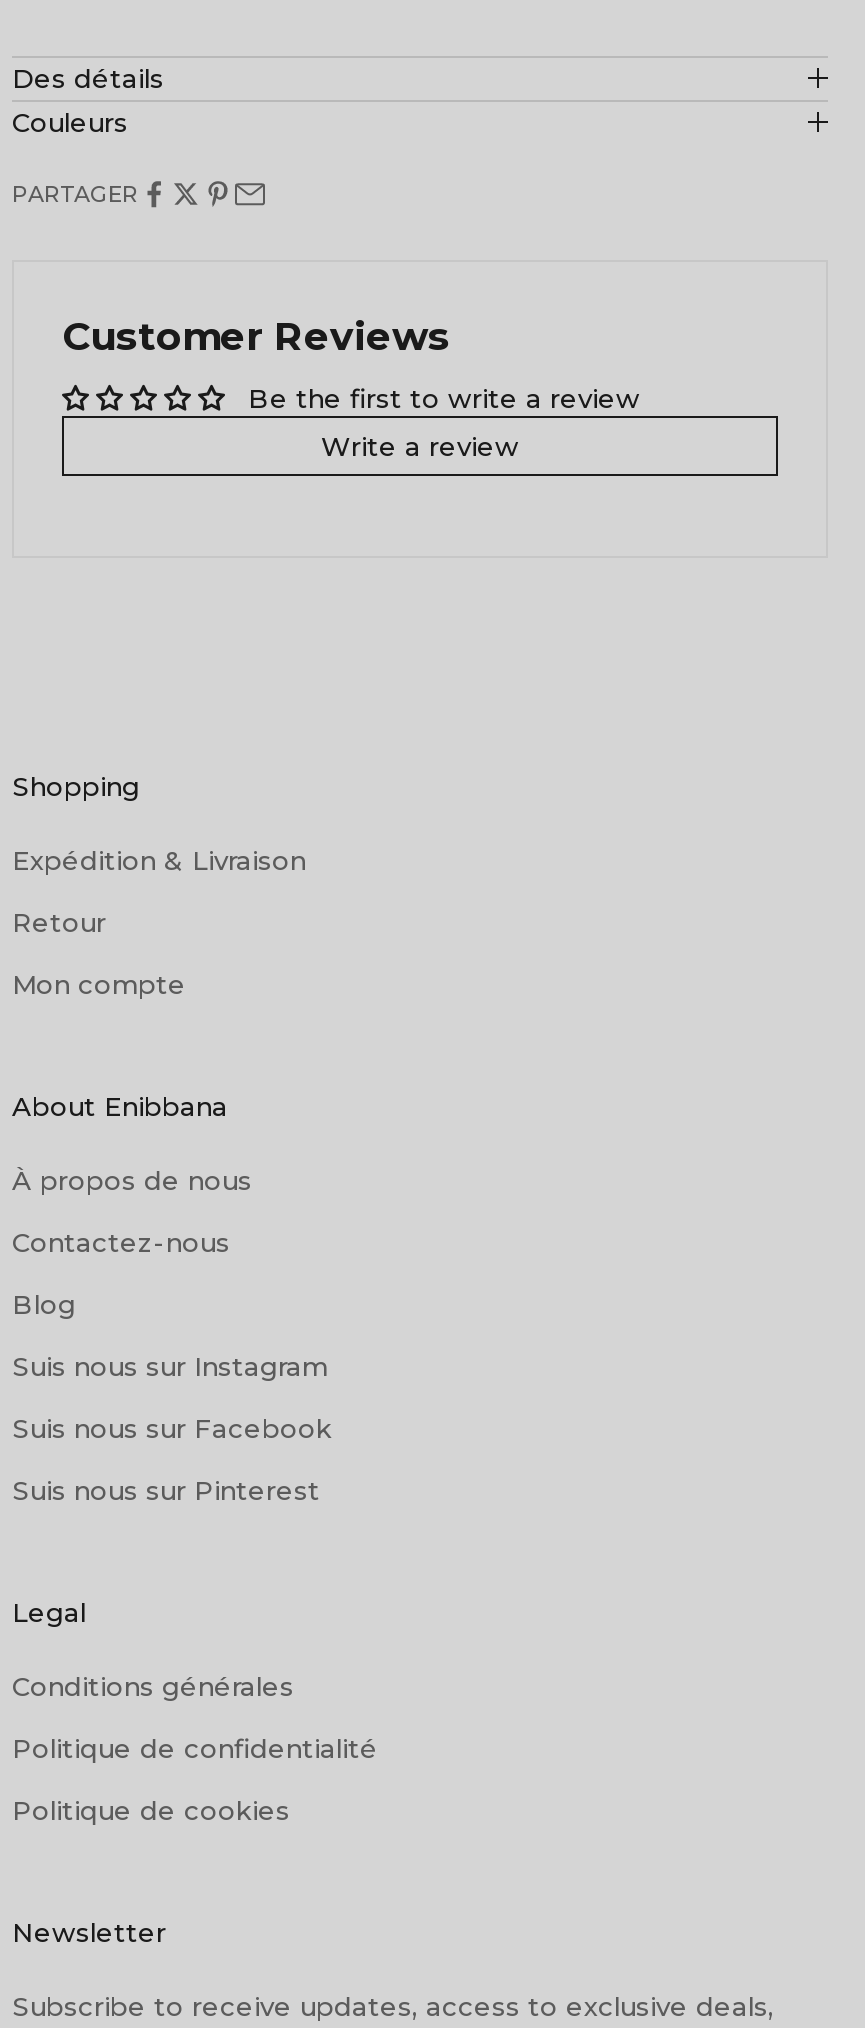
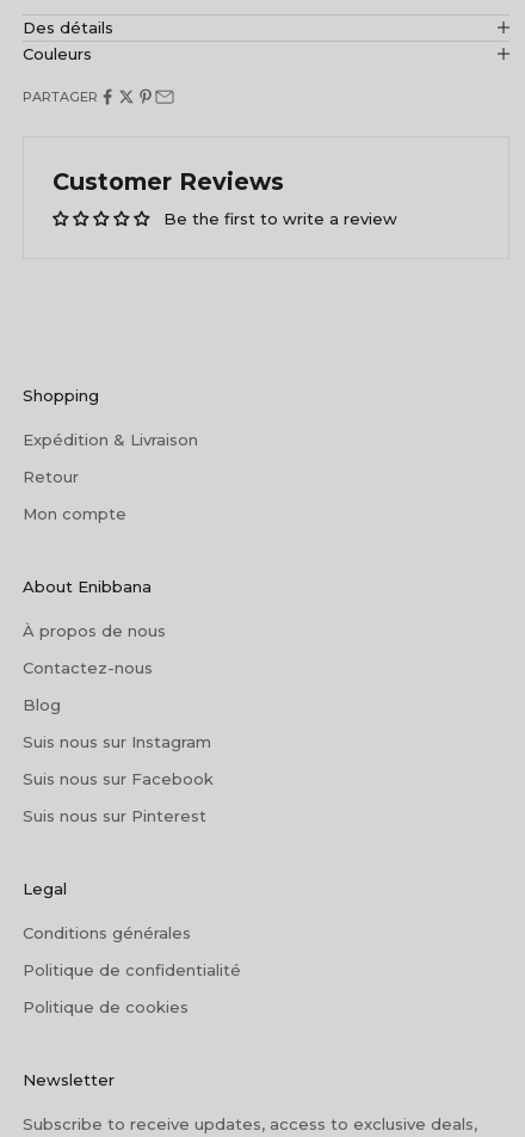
[321,429,519,461] Write a review -> none

